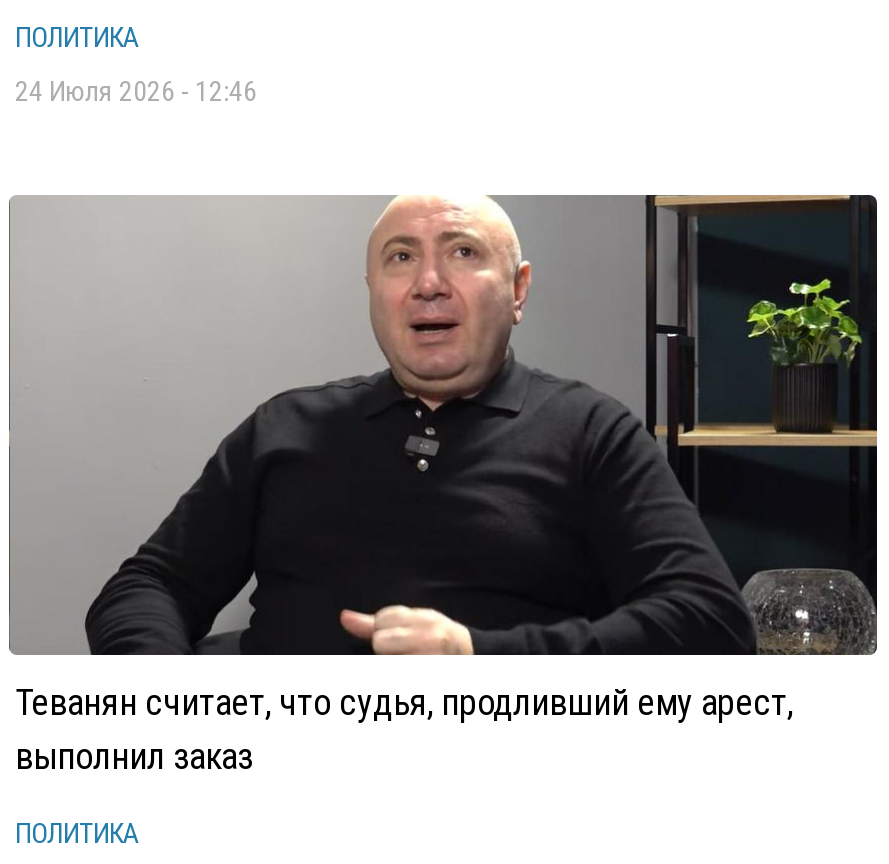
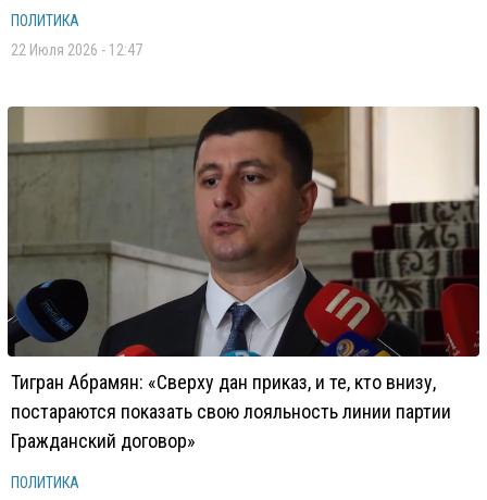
[15,75,257,107] 24 Июля 2026 - 12:46 -> [11,41,142,59] 22 Июля 2026 - 12:47
[11,195,879,777] [image] | Теванян считает, что судья, продливший ему арест, | выполнил заказ -> [8,105,479,452] [image] | Тигран Абрамян: «Сверху дан приказ, и те, кто внизу, | постараются показать свою лояльность линии партии | Гражданский договор»

